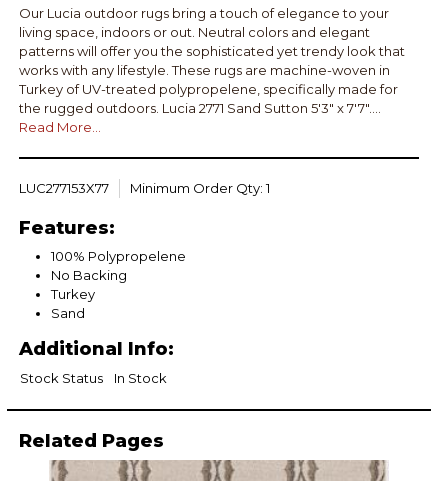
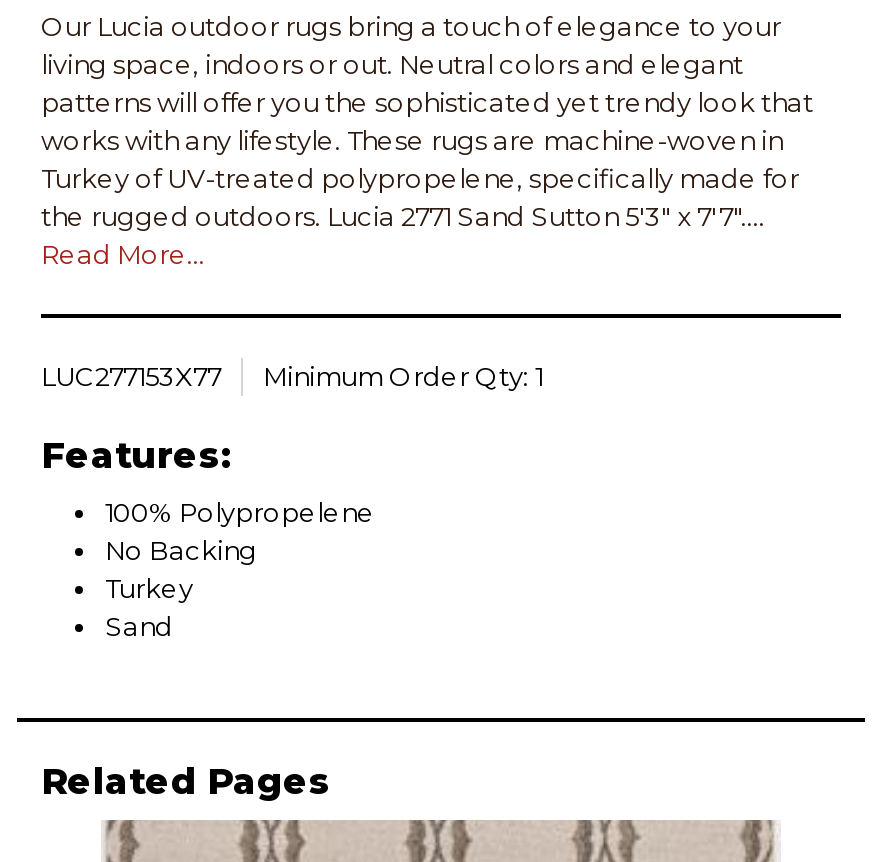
[19,338,174,386] Additional Info: | Stock Status | In Stock -> none

